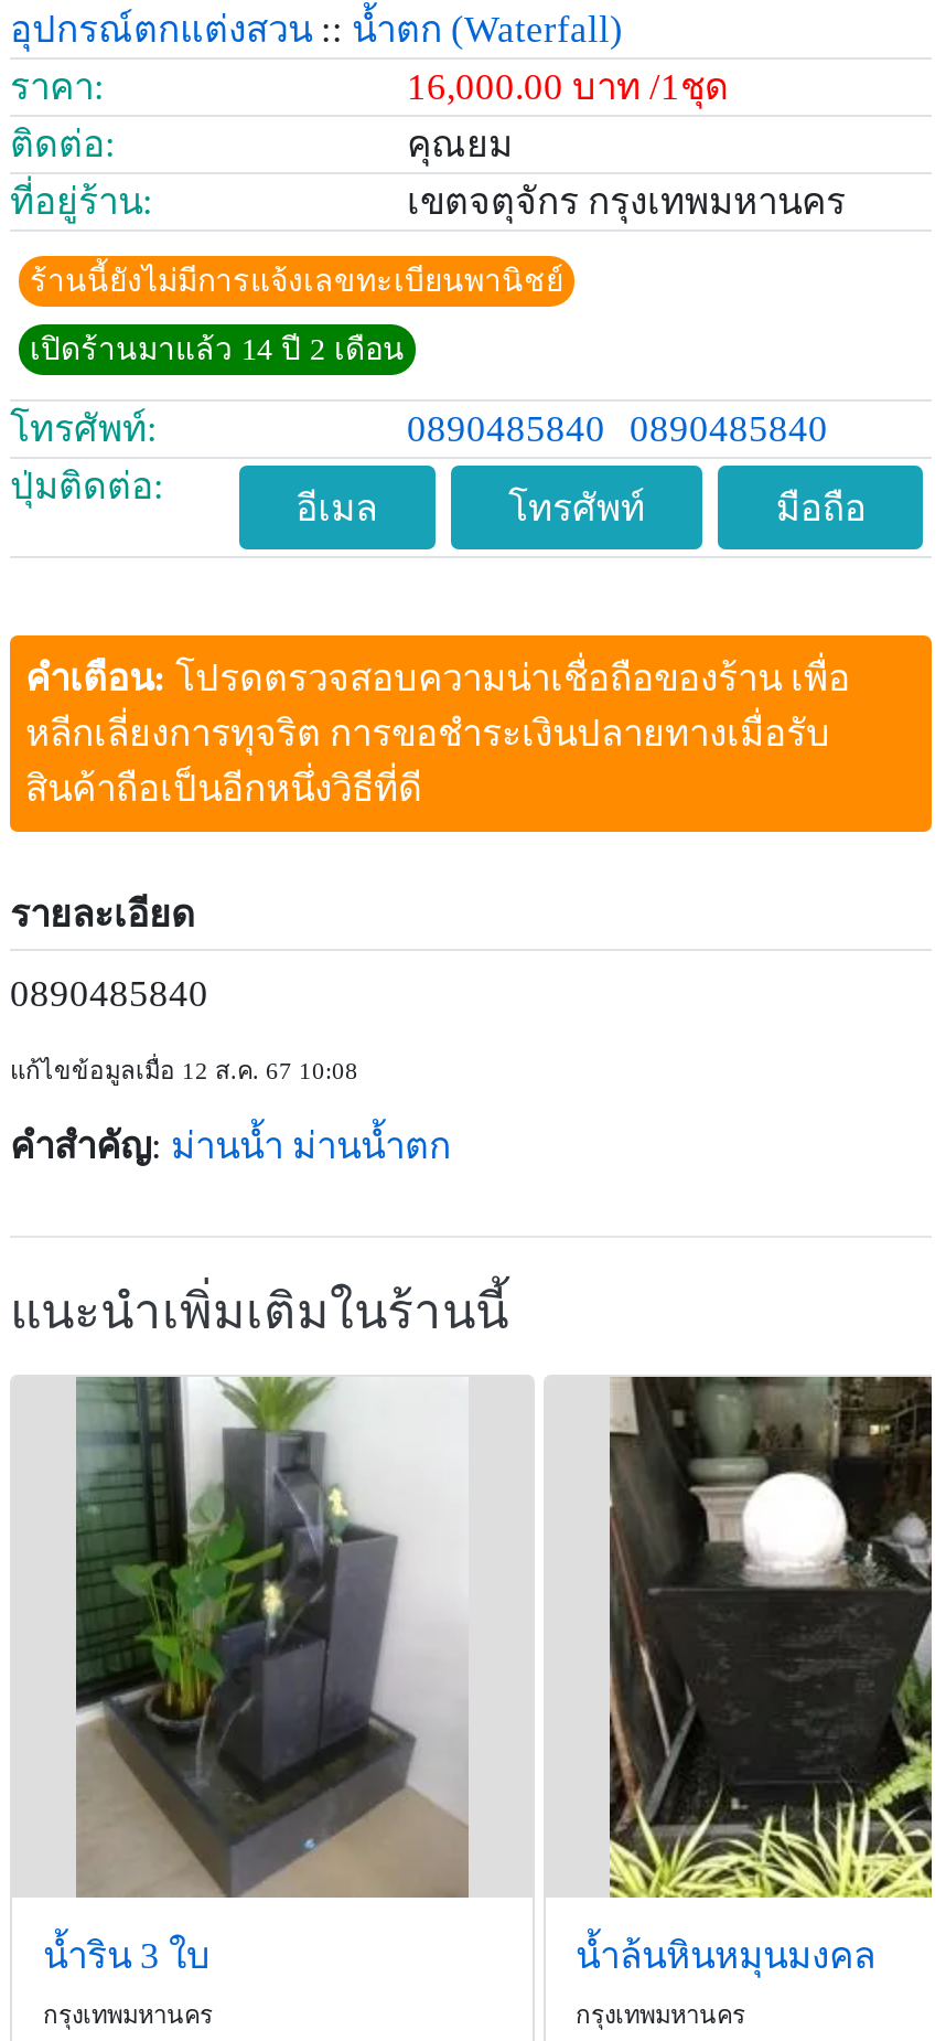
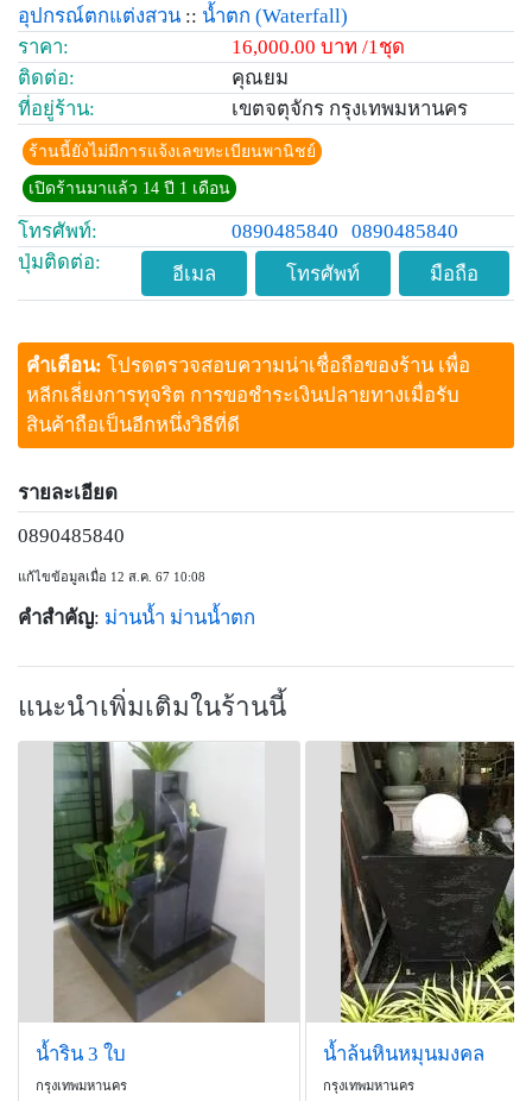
[30,333,405,366] เปิดร้านมาแล้ว 14 ปี 2 เดือน -> [28,179,230,197] เปิดร้านมาแล้ว 14 ปี 1 เดือน

